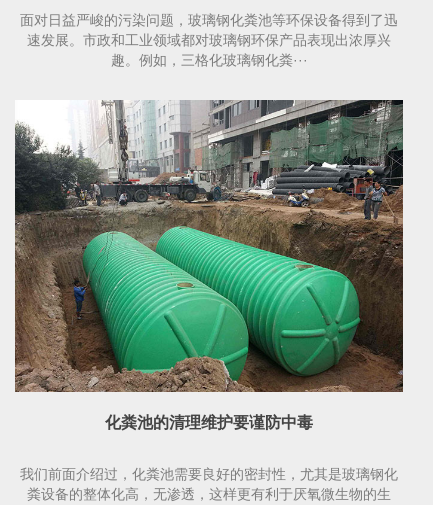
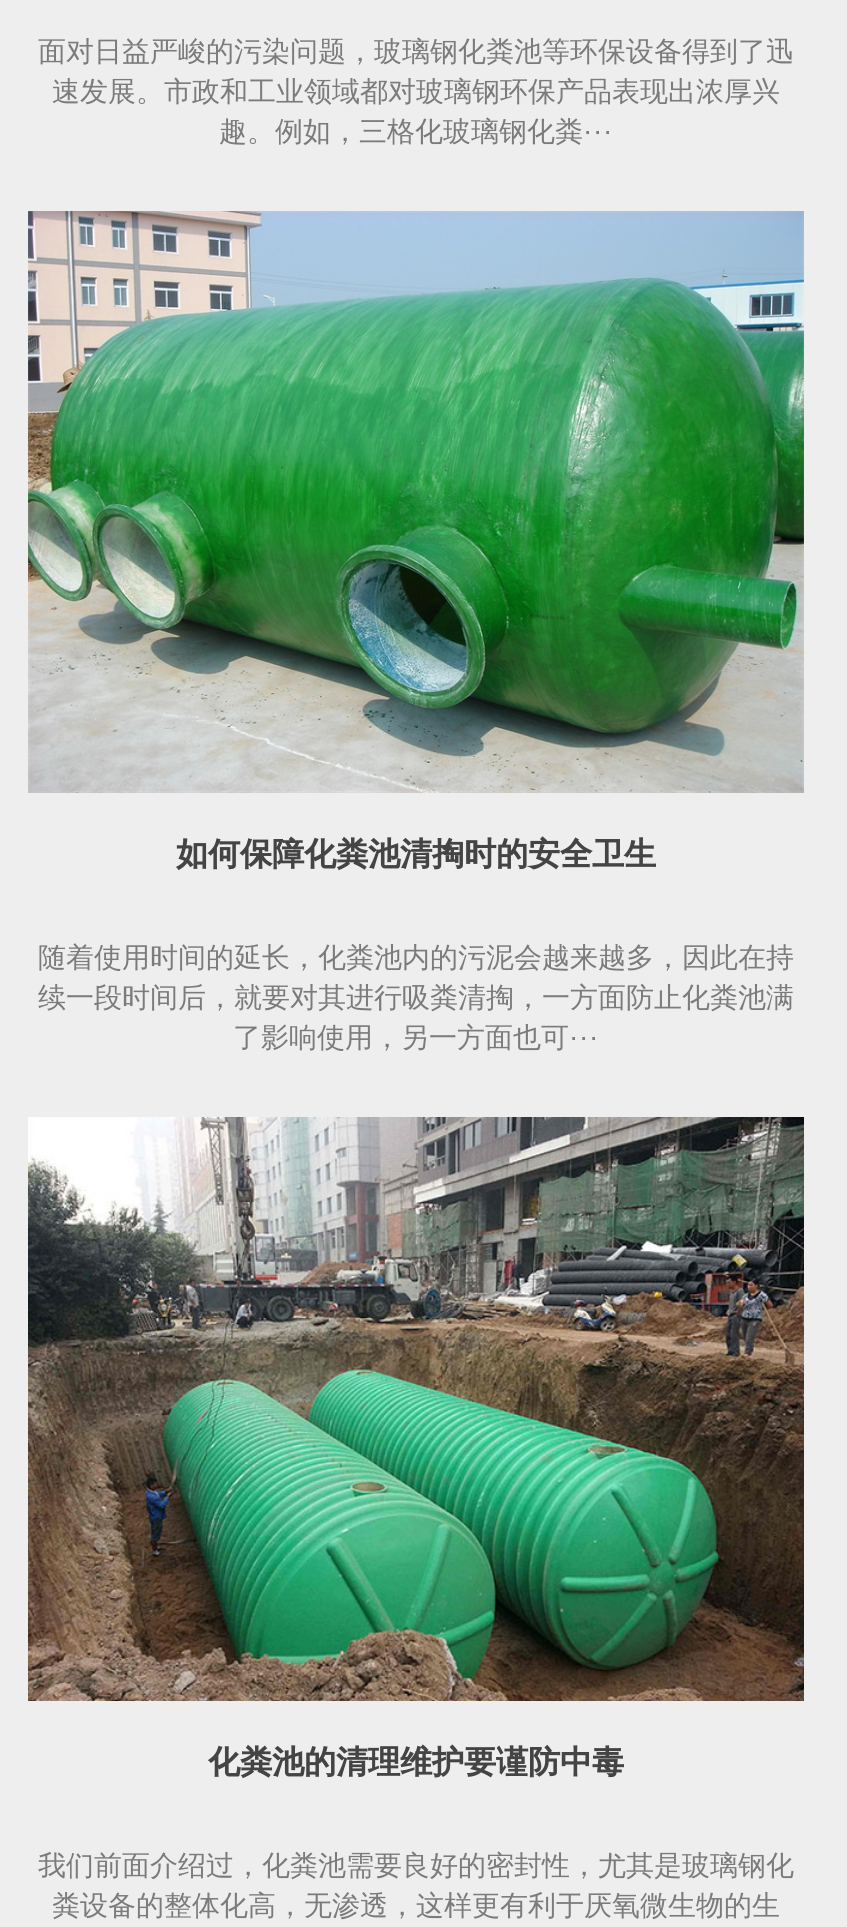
none -> [26,209,806,1054] [image] | 如何保障化粪池清掏时的安全卫生 | 随着使用时间的延长，化粪池内的污泥会越来越多，因此在持 | 续一段时间后，就要对其进行吸粪清掏，一方面防止化粪池满 | 了影响使用，另一方面也可···

